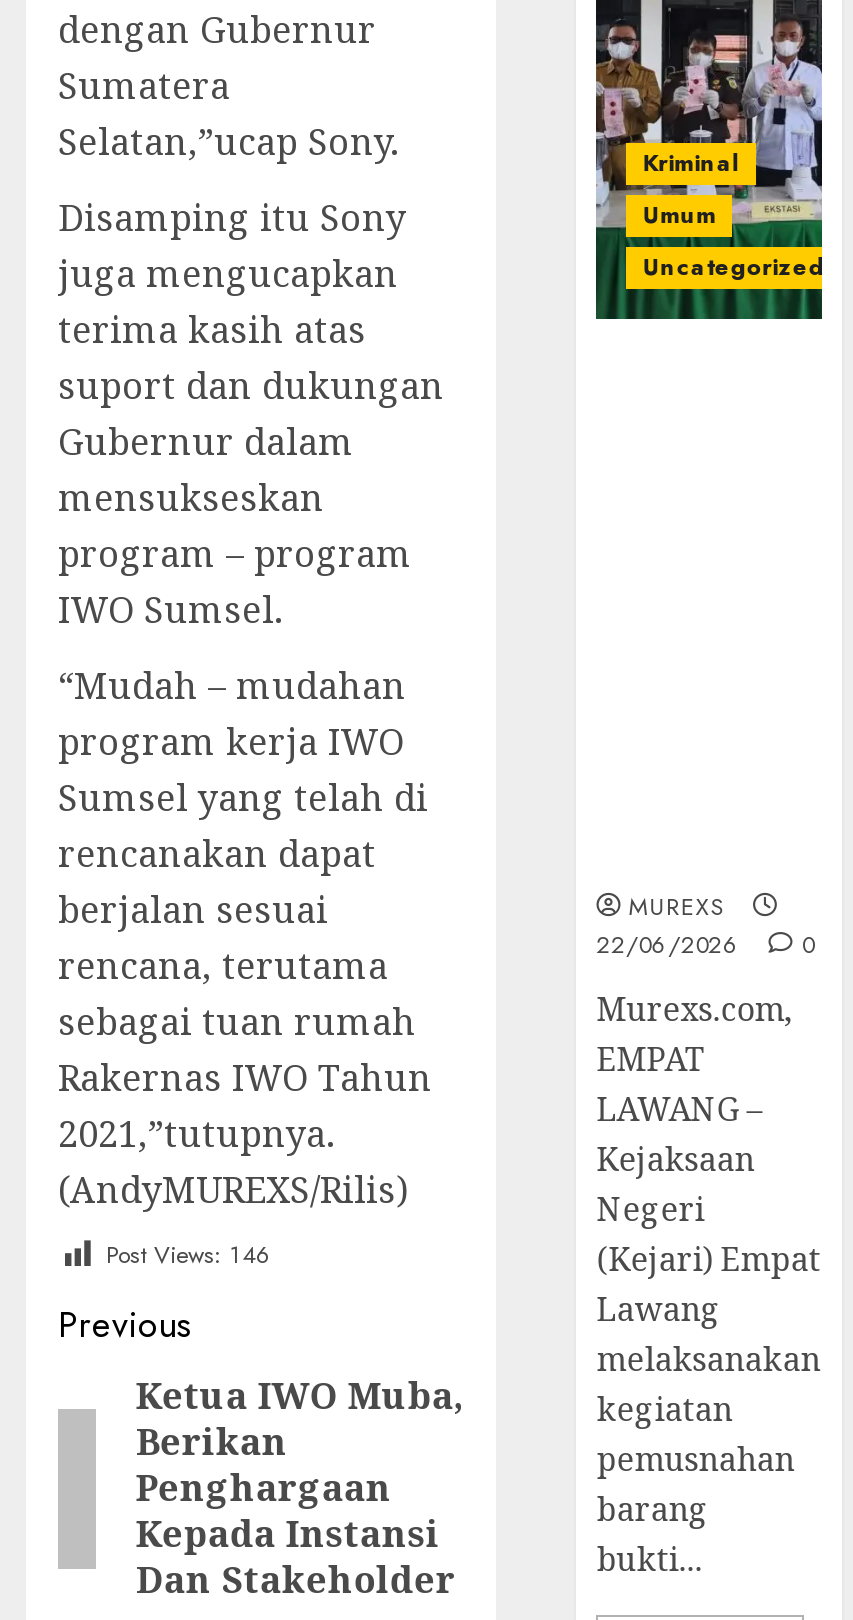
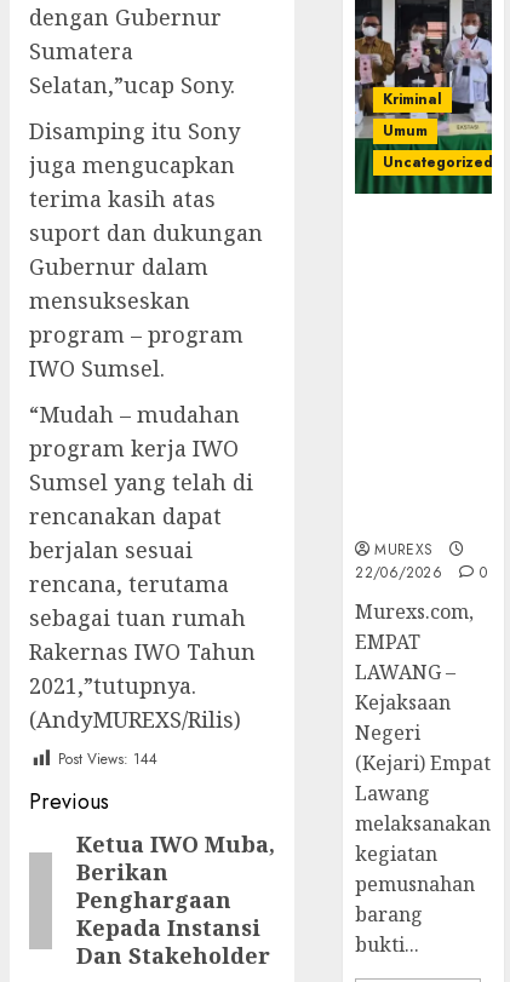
[106,1236,272,1272] Post Views: 146 -> [58,749,157,770] Post Views: 144

